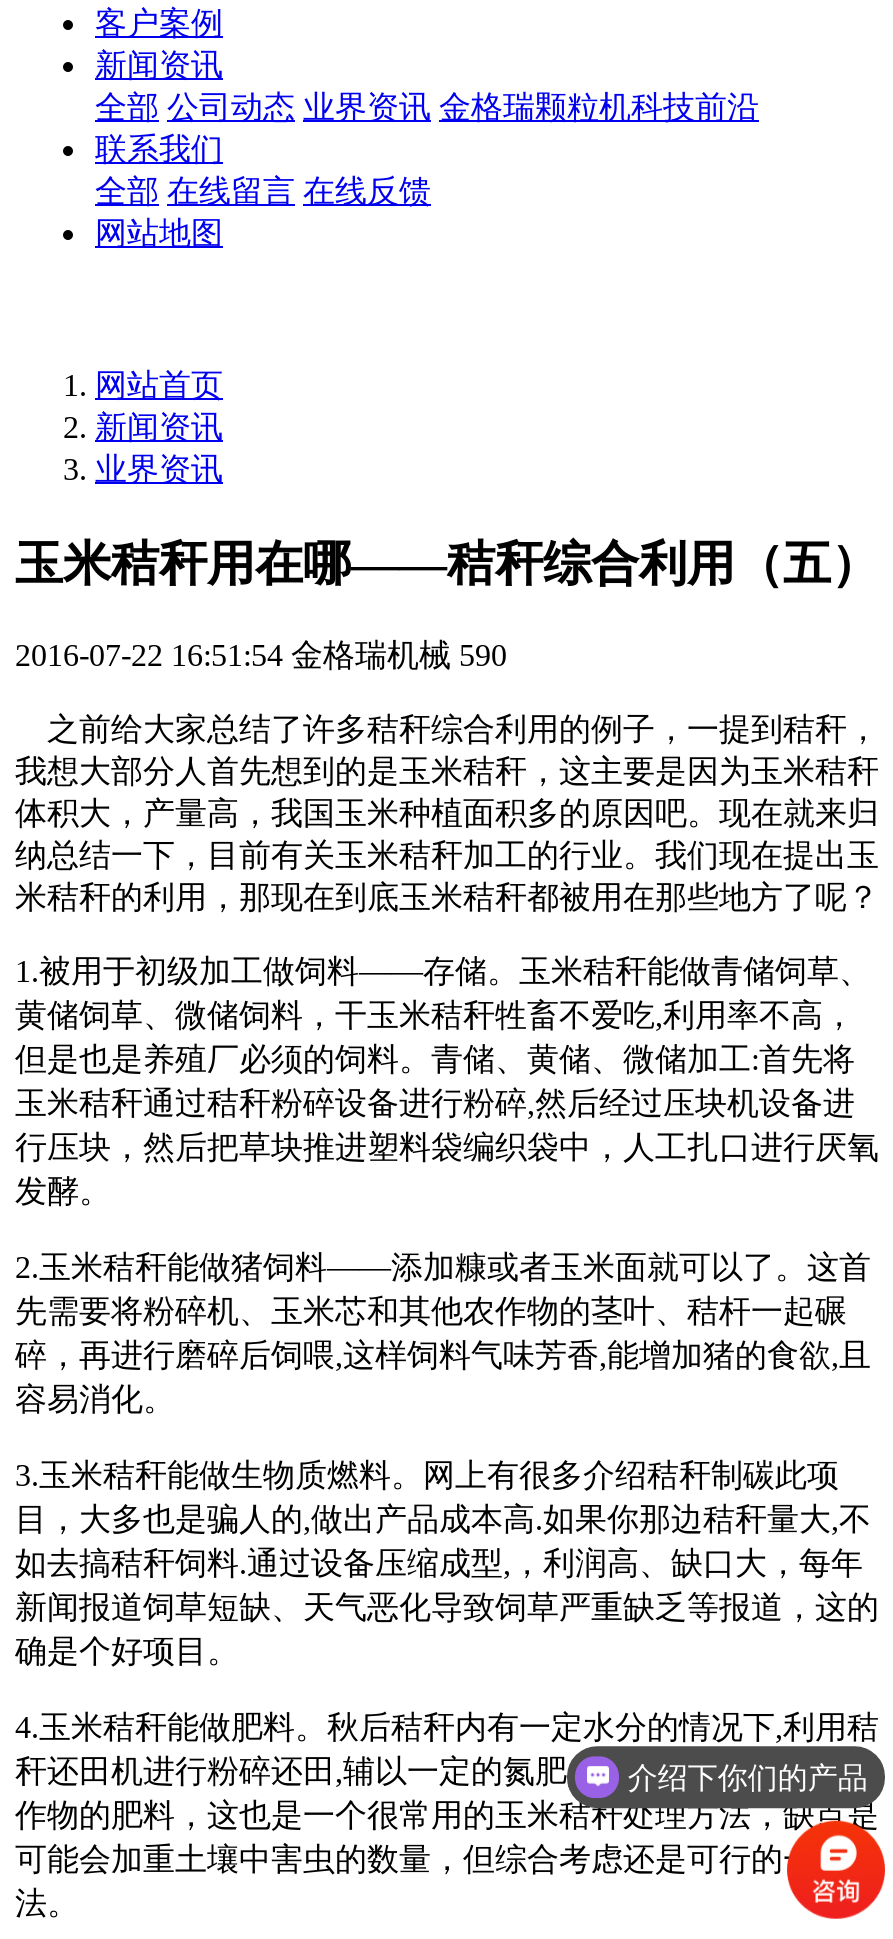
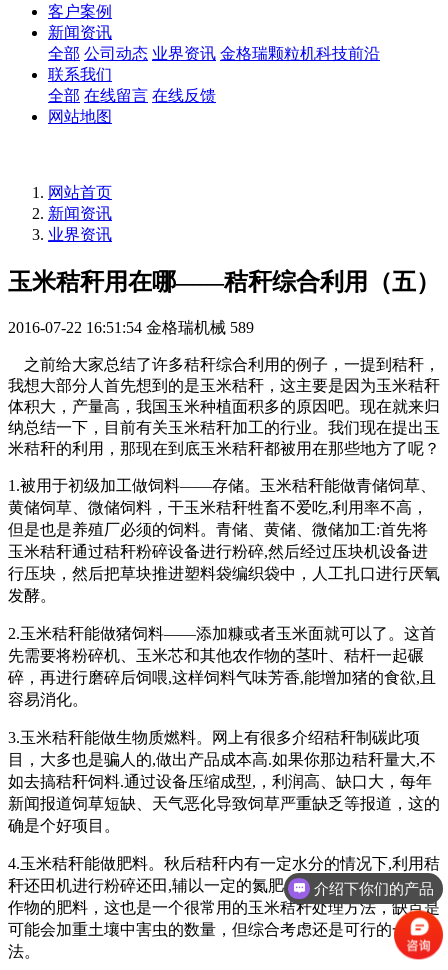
[15,638,507,672] 2016-07-22 16:51:54 金格瑞机械 590 -> [8,319,254,336] 2016-07-22 16:51:54 金格瑞机械 589

